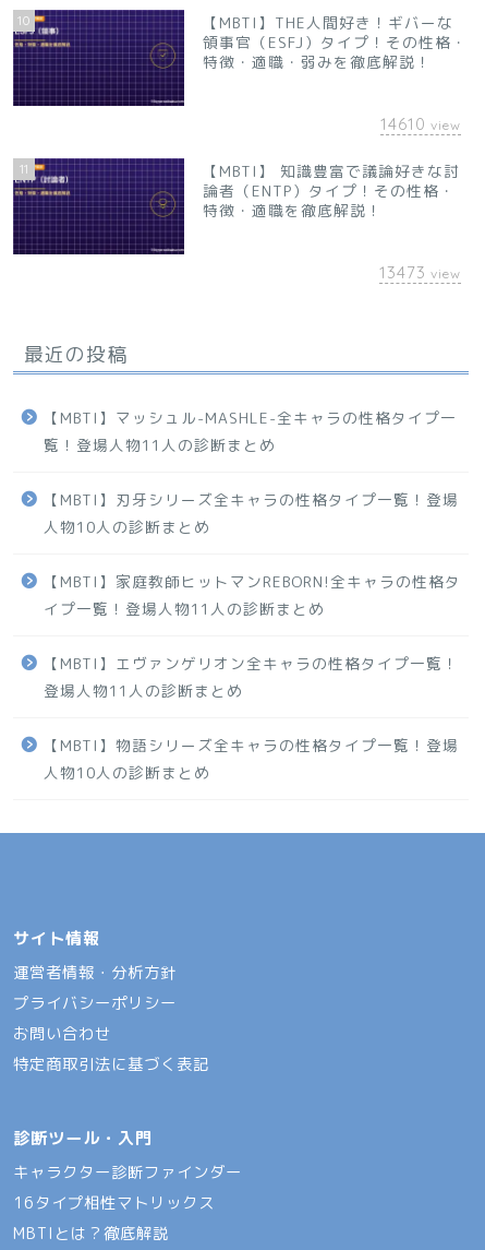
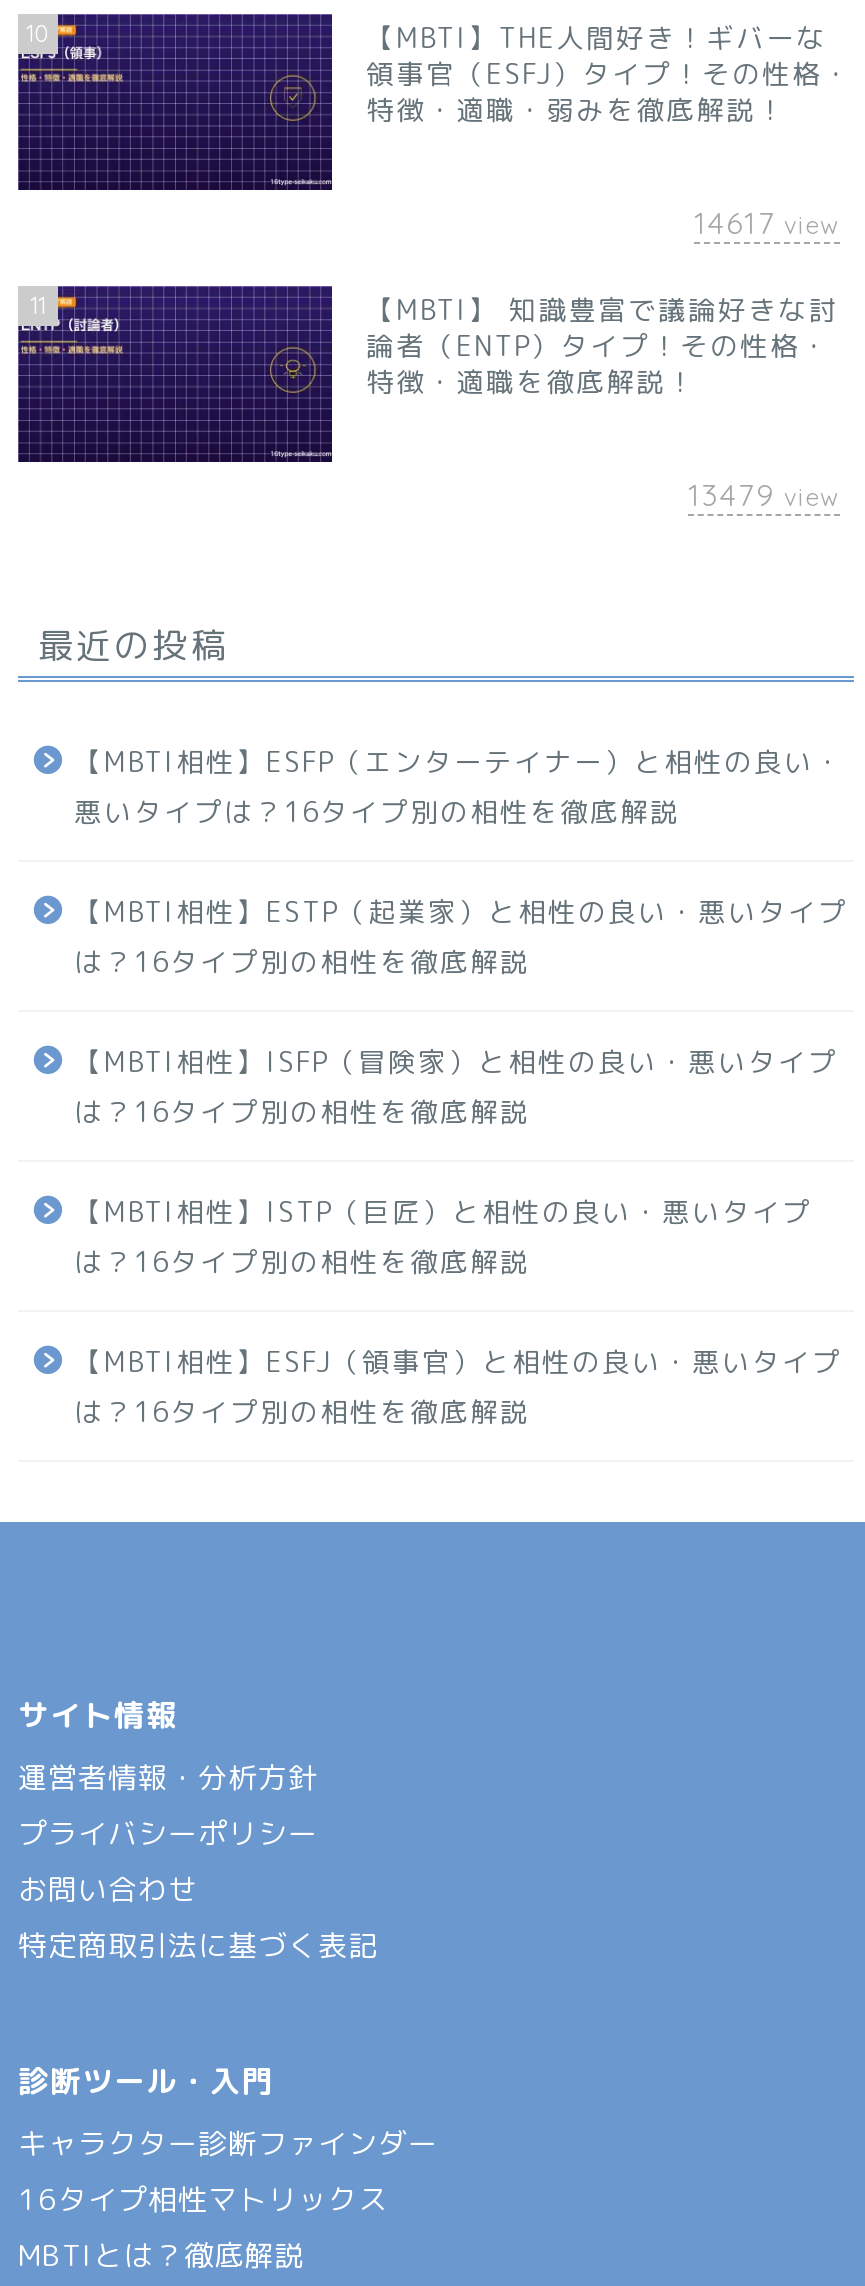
[380,114,461,134] 14610 view -> [694,204,840,242] 14617 view
[379,262,461,283] 13473 view -> [688,476,840,514] 13479 view
[44,407,457,455] 【MBTI】マッシュル-MASHLE-全キャラの性格タイプ一 | 覧！登場人物11人の診断まとめ -> [74,742,844,830] 【MBTI相性】ESFP（エンターテイナー）と相性の良い・ | 悪いタイプは？16タイプ別の相性を徹底解説
[44,489,459,537] 【MBTI】刃牙シリーズ全キャラの性格タイプ一覧！登場 | 人物10人の診断まとめ -> [74,892,848,980] 【MBTI相性】ESTP（起業家）と相性の良い・悪いタイプ | は？16タイプ別の相性を徹底解説
[44,571,461,619] 【MBTI】家庭教師ヒットマンREBORN!全キャラの性格タ | イプ一覧！登場人物11人の診断まとめ -> [74,1042,838,1130] 【MBTI相性】ISFP（冒険家）と相性の良い・悪いタイプ | は？16タイプ別の相性を徹底解説
[44,653,459,701] 【MBTI】エヴァンゲリオン全キャラの性格タイプ一覧！ | 登場人物11人の診断まとめ -> [74,1192,812,1280] 【MBTI相性】ISTP（巨匠）と相性の良い・悪いタイプ | は？16タイプ別の相性を徹底解説
[44,735,459,783] 【MBTI】物語シリーズ全キャラの性格タイプ一覧！登場 | 人物10人の診断まとめ -> [74,1342,842,1430] 【MBTI相性】ESFJ（領事官）と相性の良い・悪いタイプ | は？16タイプ別の相性を徹底解説

